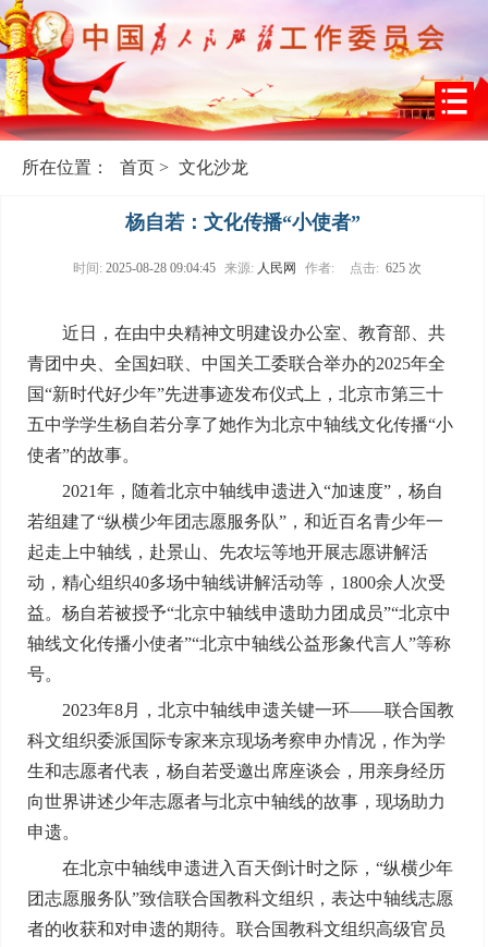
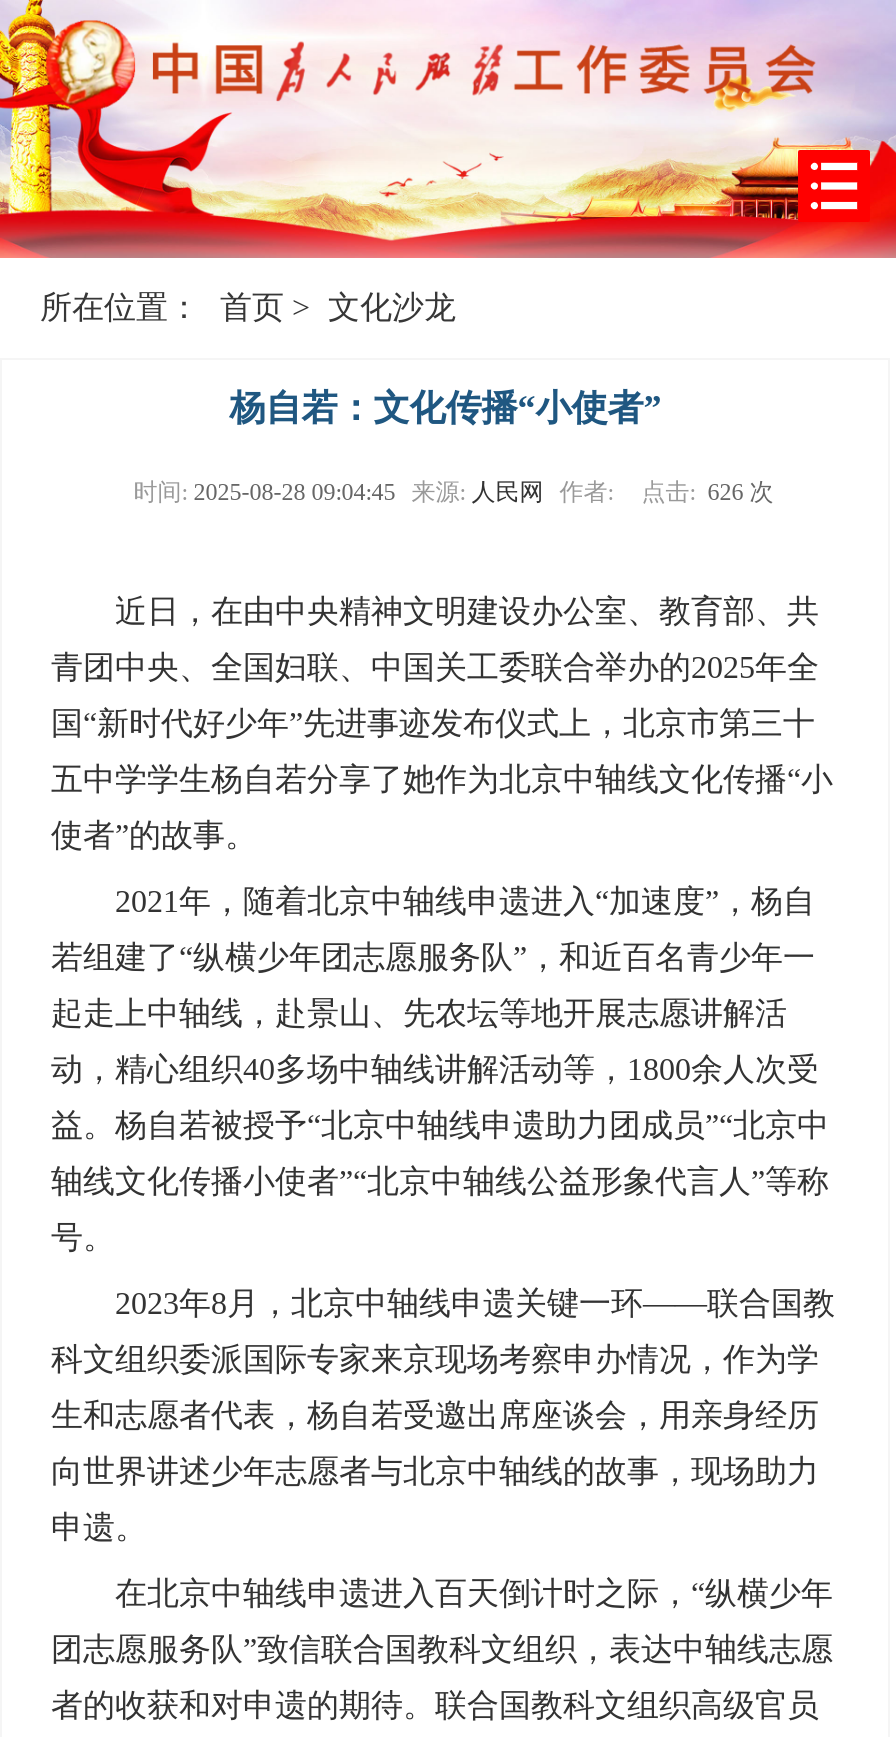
[73,261,421,276] 时间: 2025-08-28 09:04:45 来源: 人民网 作者: 点击: 625 次 -> [133,479,773,507] 时间: 2025-08-28 09:04:45 来源: 人民网 作者: 点击: 626 次

